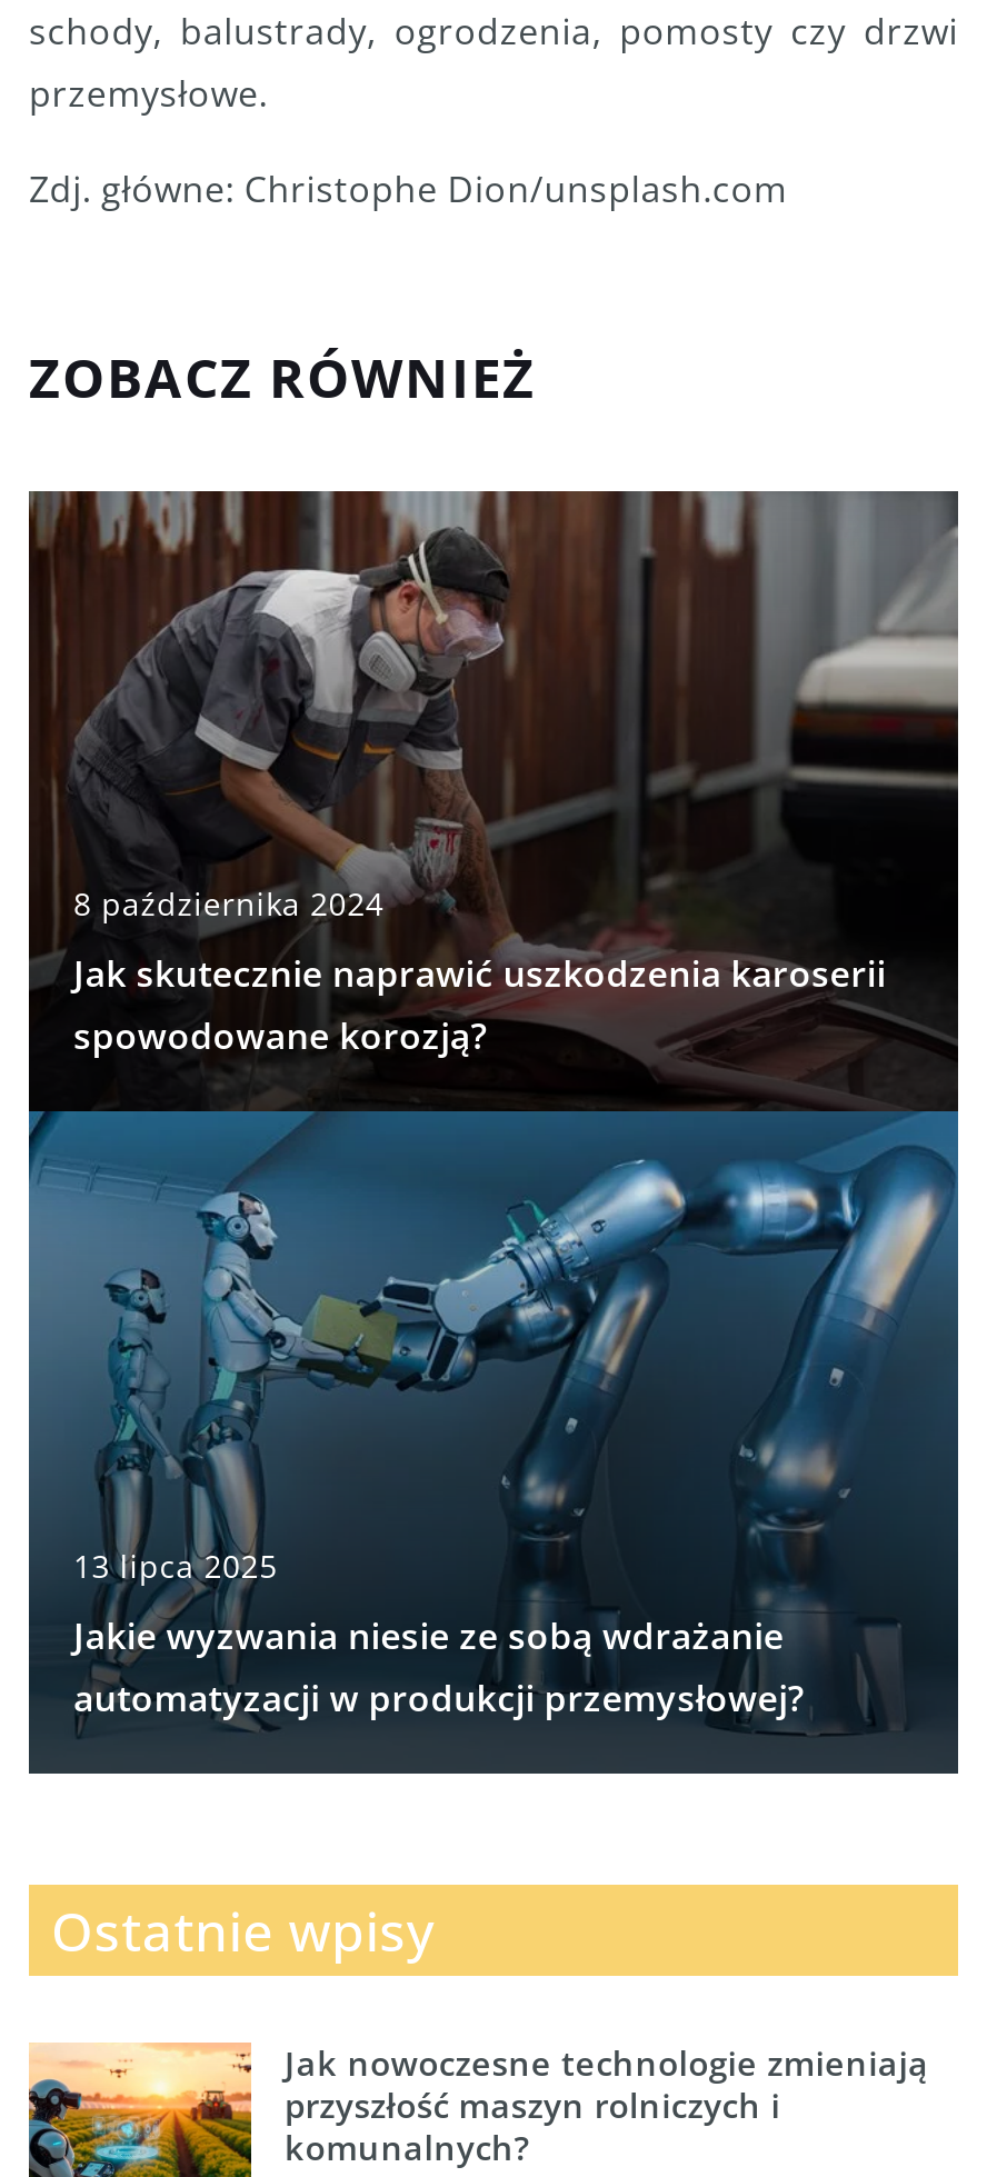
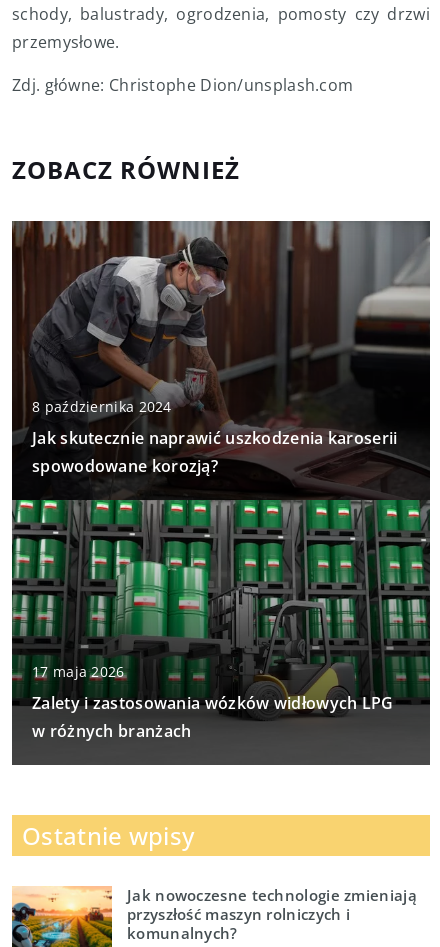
[27,1111,960,1776] [image] | 13 lipca 2025 -> [11,499,430,765] [image] | 17 maja 2026
[73,1611,804,1722] Jakie wyzwania niesie ze sobą wdrażanie | automatyzacji w produkcji przemysłowej? -> [32,692,394,742] Zalety i zastosowania wózków widłowych LPG | w różnych branżach

